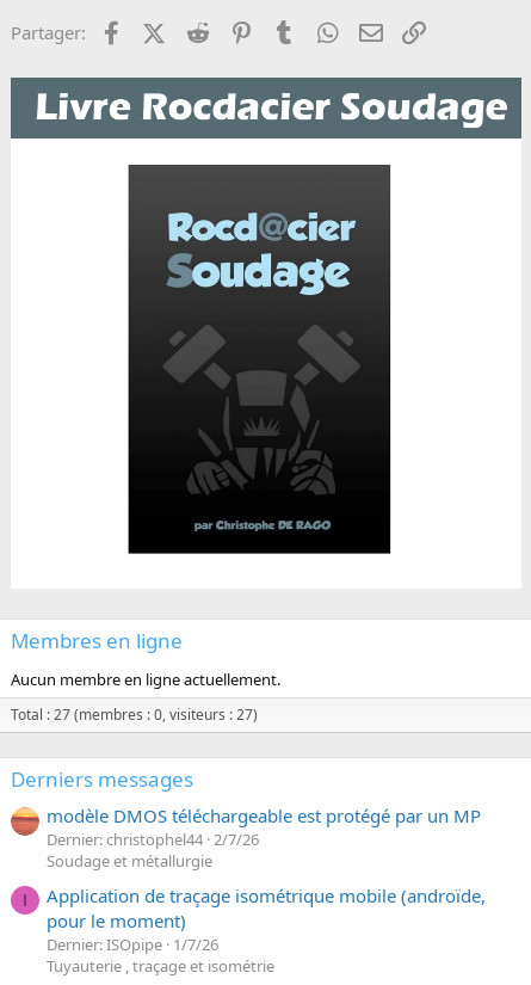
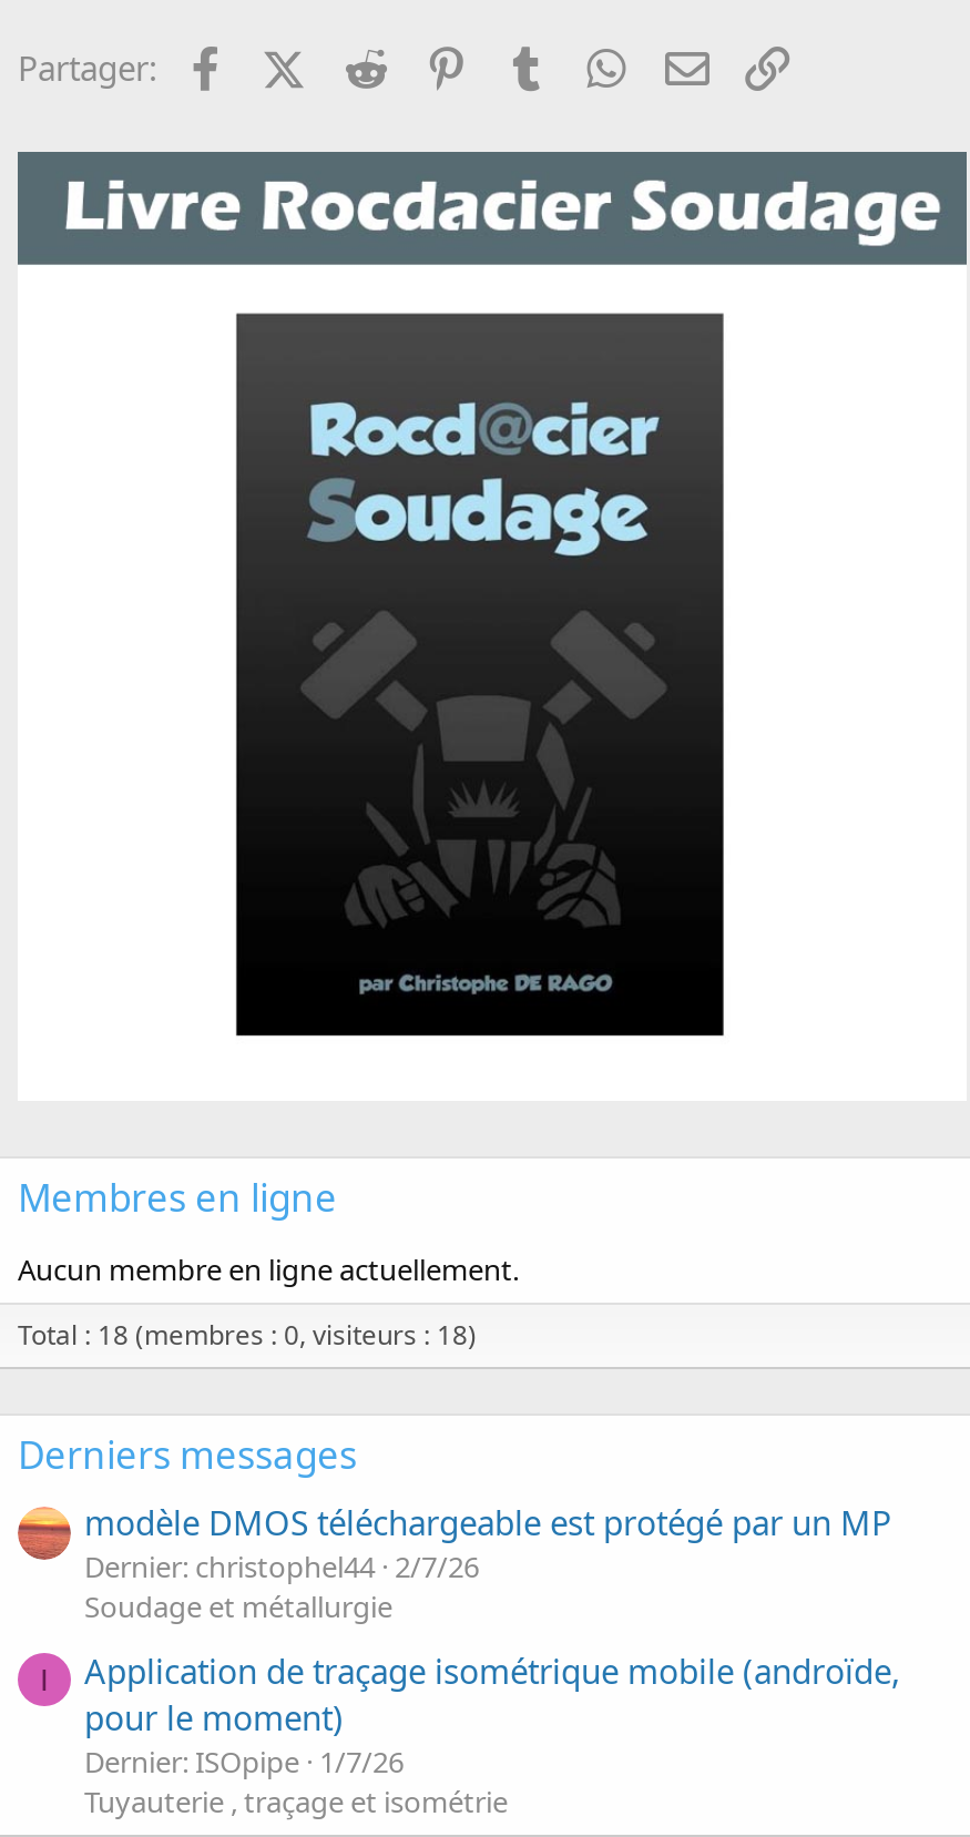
[11,704,258,725] Total : 27 (membres : 0, visiteurs : 27) -> [18,1316,477,1354] Total : 18 (membres : 0, visiteurs : 18)

